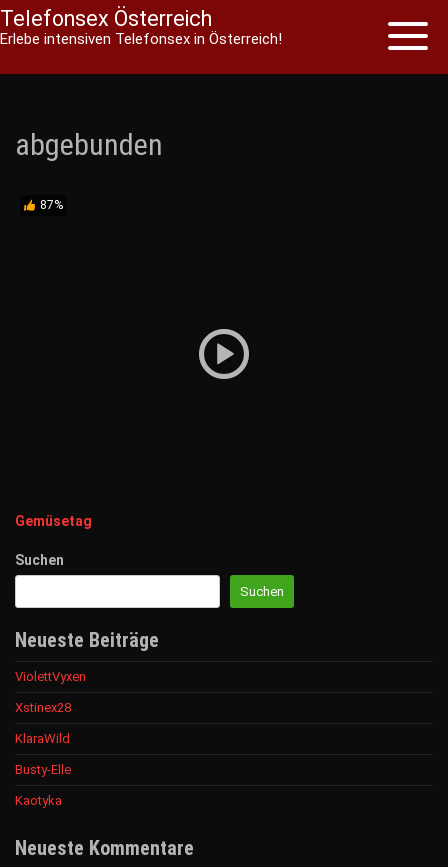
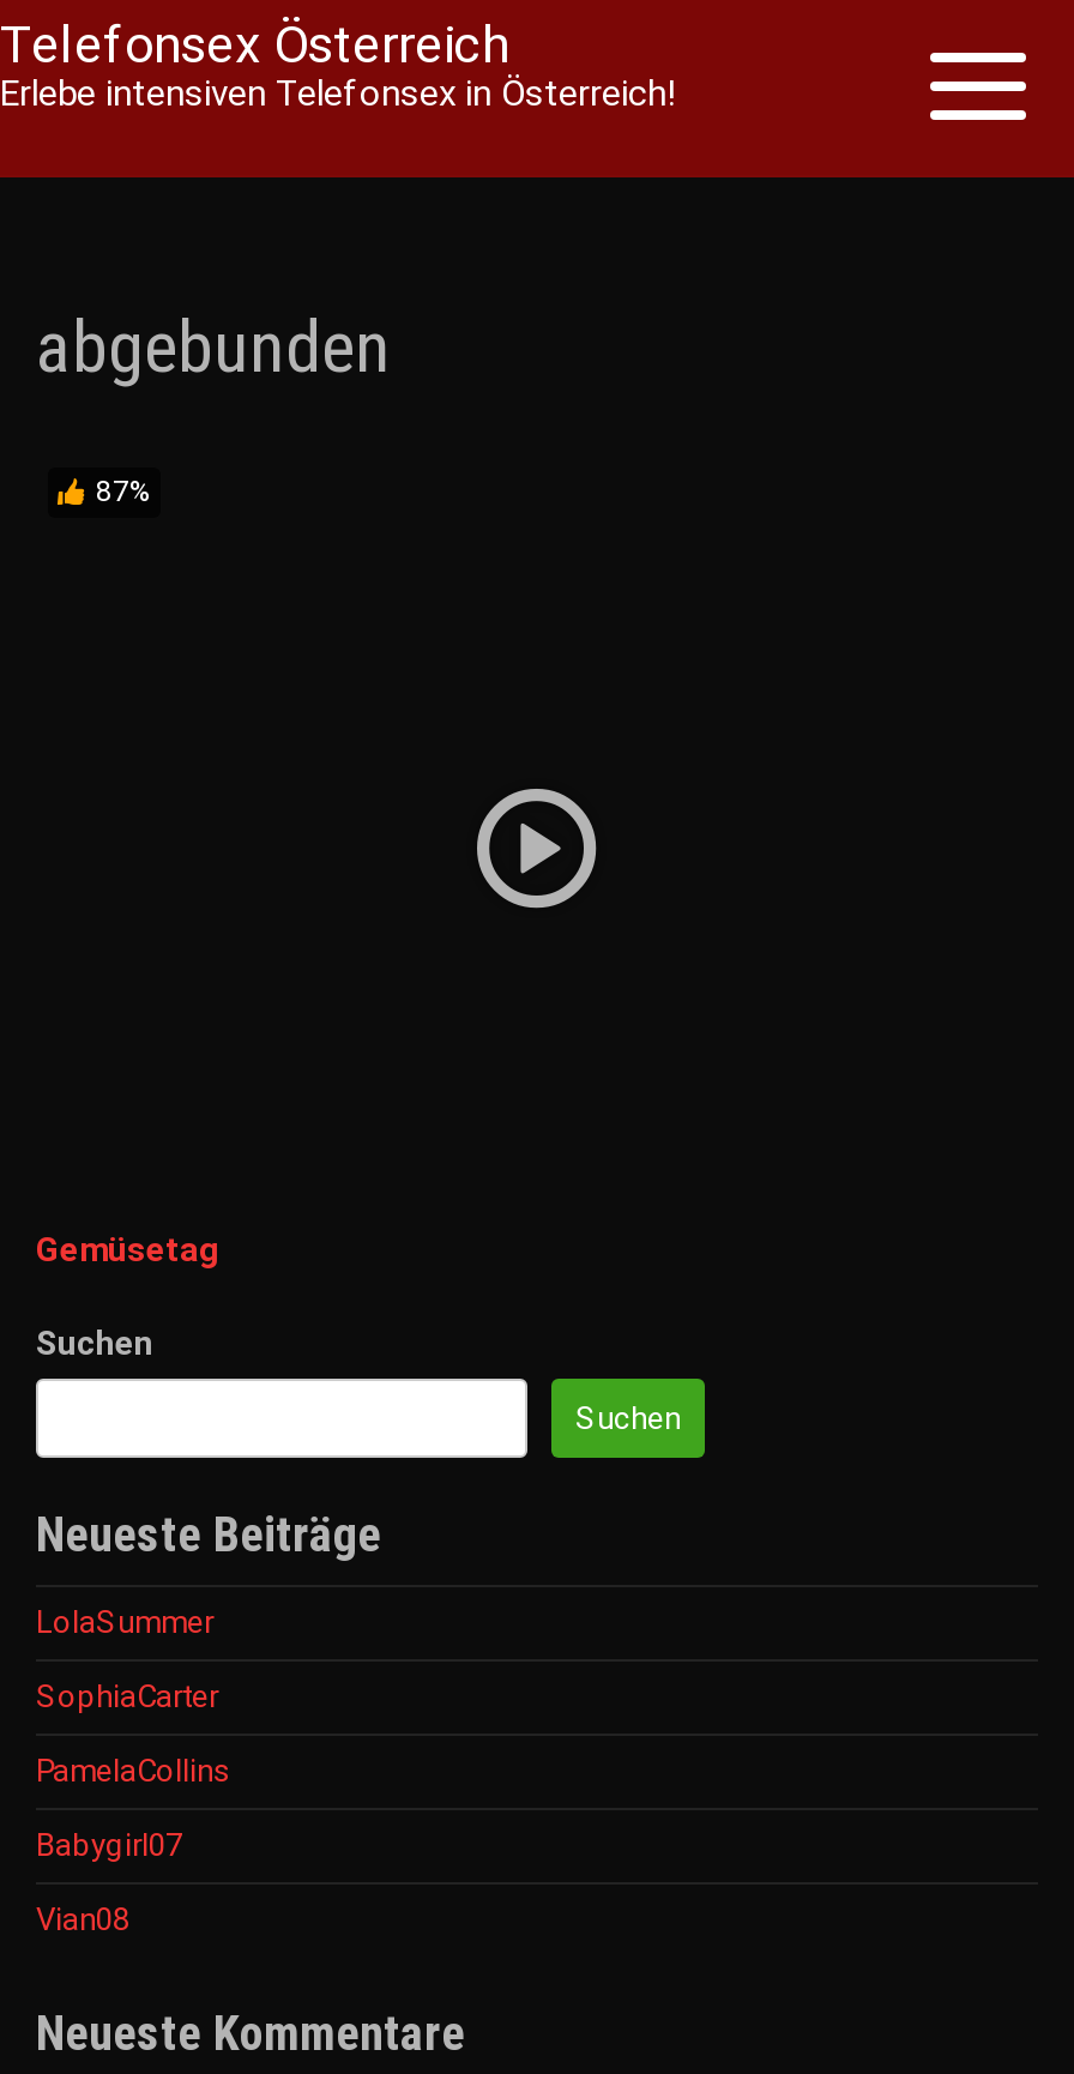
[15,669,86,684] ViolettVyxen -> [36,1603,213,1639] LolaSummer
[15,700,71,715] Xstinex28 -> [36,1678,218,1714] SophiaCarter
[15,731,70,746] KlaraWild -> [36,1752,230,1788] PamelaCollins
[15,762,71,777] Busty-Elle -> [36,1826,182,1862] Babygirl07
[15,793,62,808] Kaotyka -> [36,1901,129,1937] Vian08

